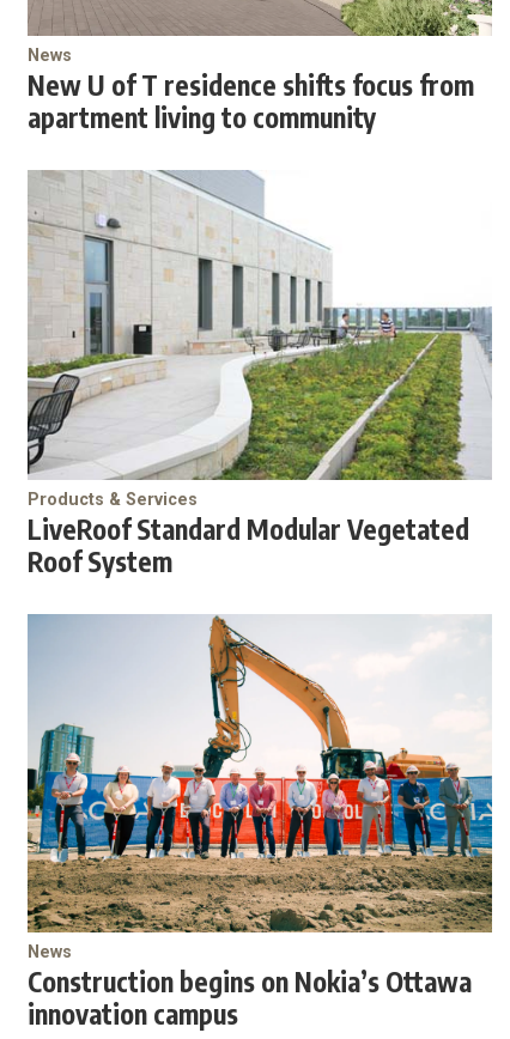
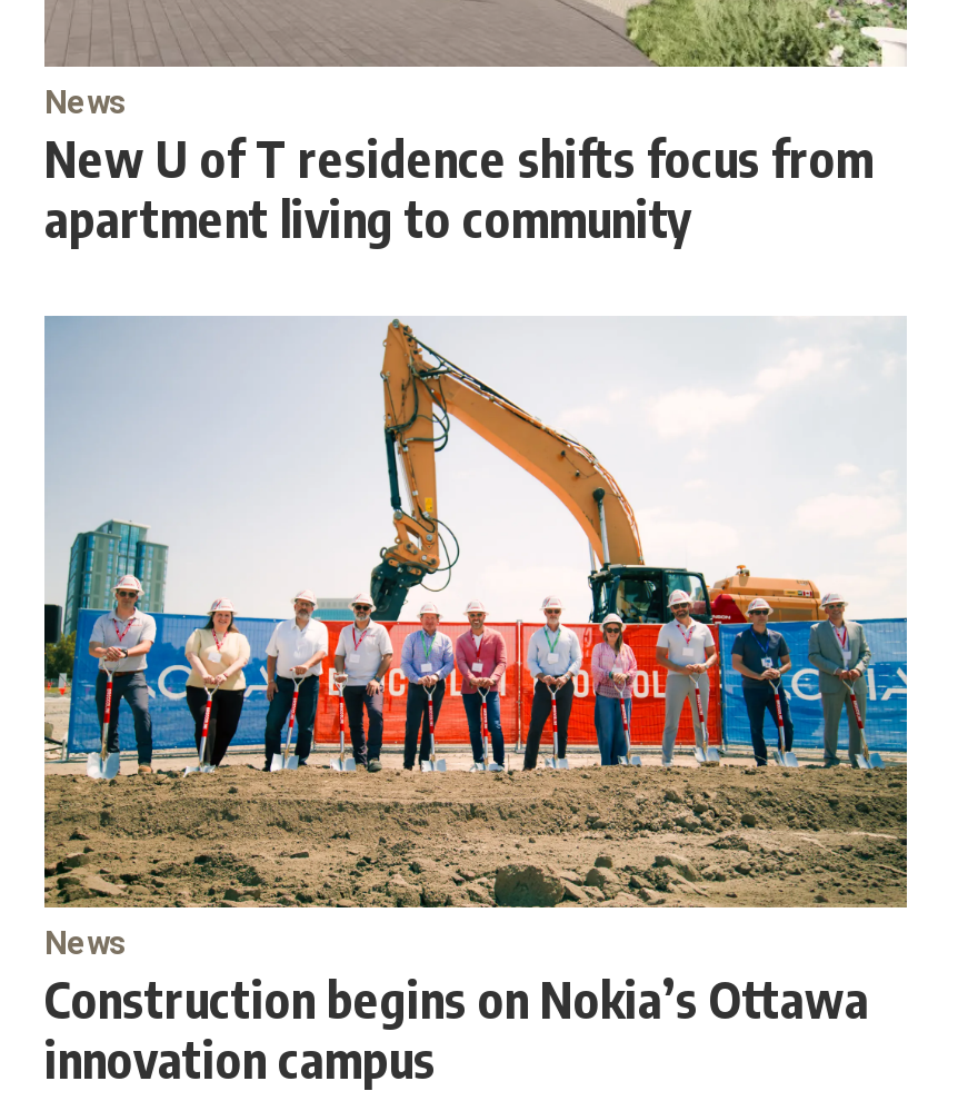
[28,170,492,578] [image] | Products & Services | LiveRoof Standard Modular Vegetated | Roof System -> none

